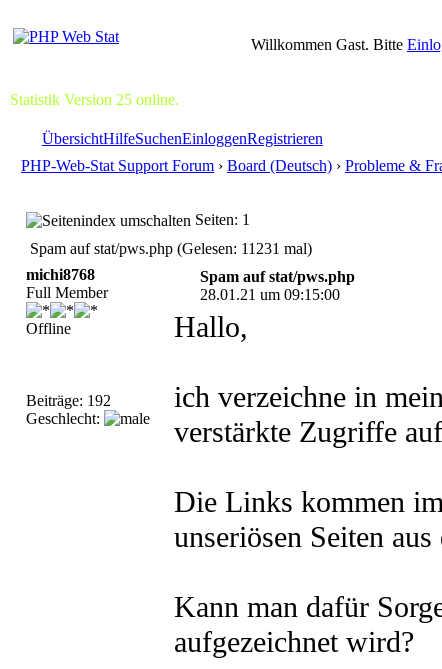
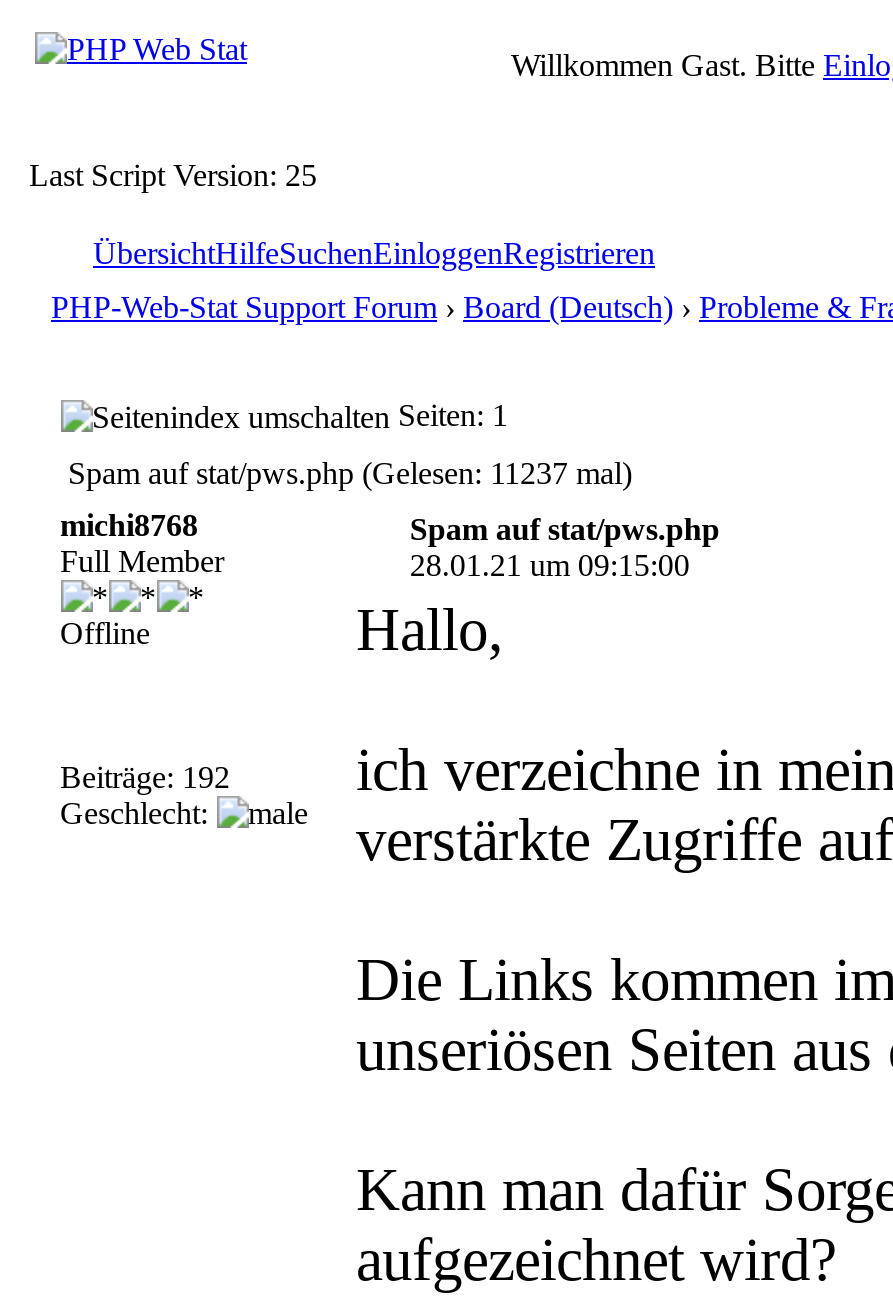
[10,91,179,108] Statistik Version 25 online. -> [29,158,317,192] Last Script Version: 25
[25,240,311,257] Spam auf stat/pws.php (Gelesen: 11231 mal) -> [60,456,632,490] Spam auf stat/pws.php (Gelesen: 11237 mal)

